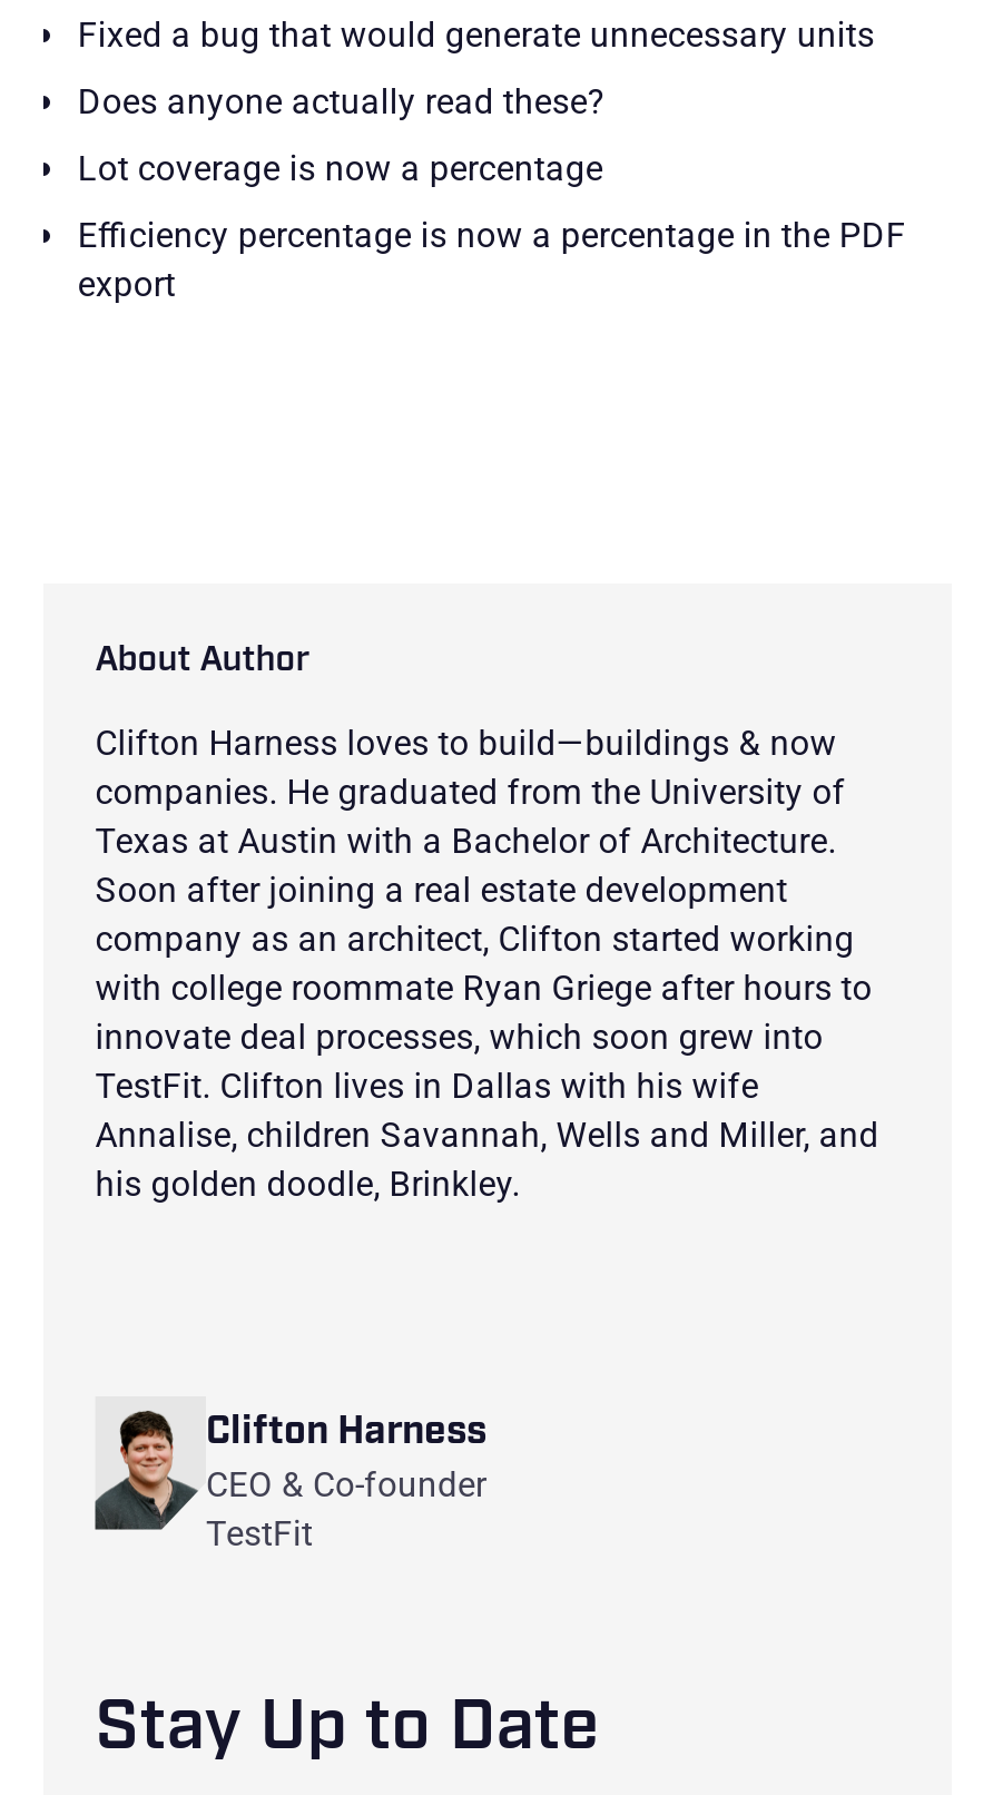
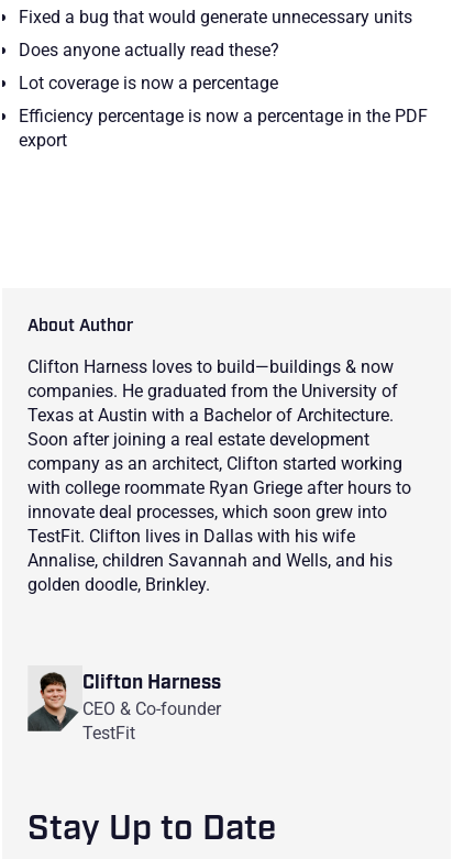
[95,1108,879,1204] Annalise, children Savannah, Wells and Miller, and | his golden doodle, Brinkley. -> [28,547,393,595] Annalise, children Savannah and Wells, and his | golden doodle, Brinkley.

